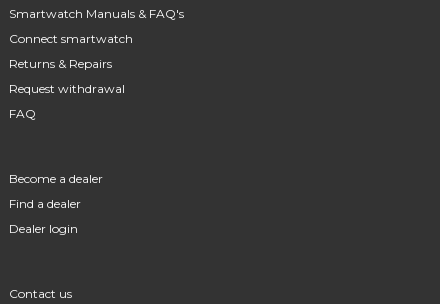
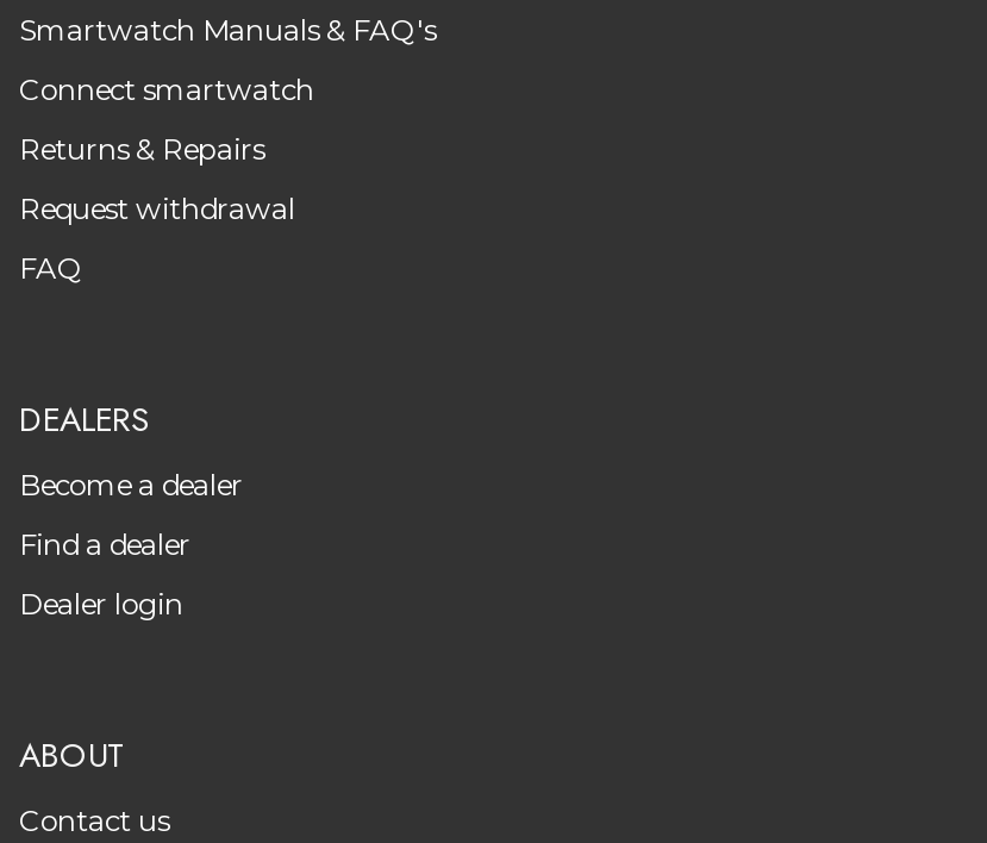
none -> [19,394,150,442] DEALERS
none -> [19,730,126,778] ABOUT

